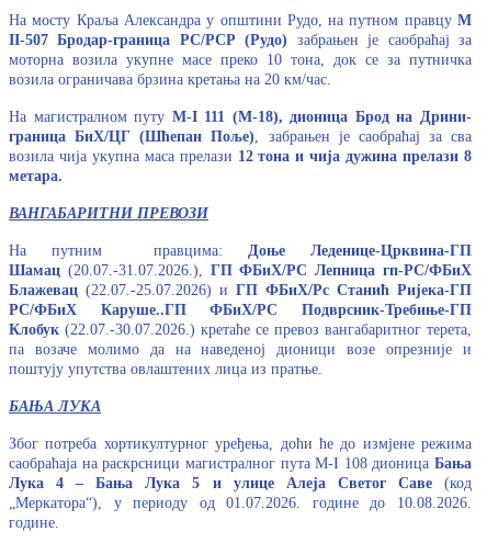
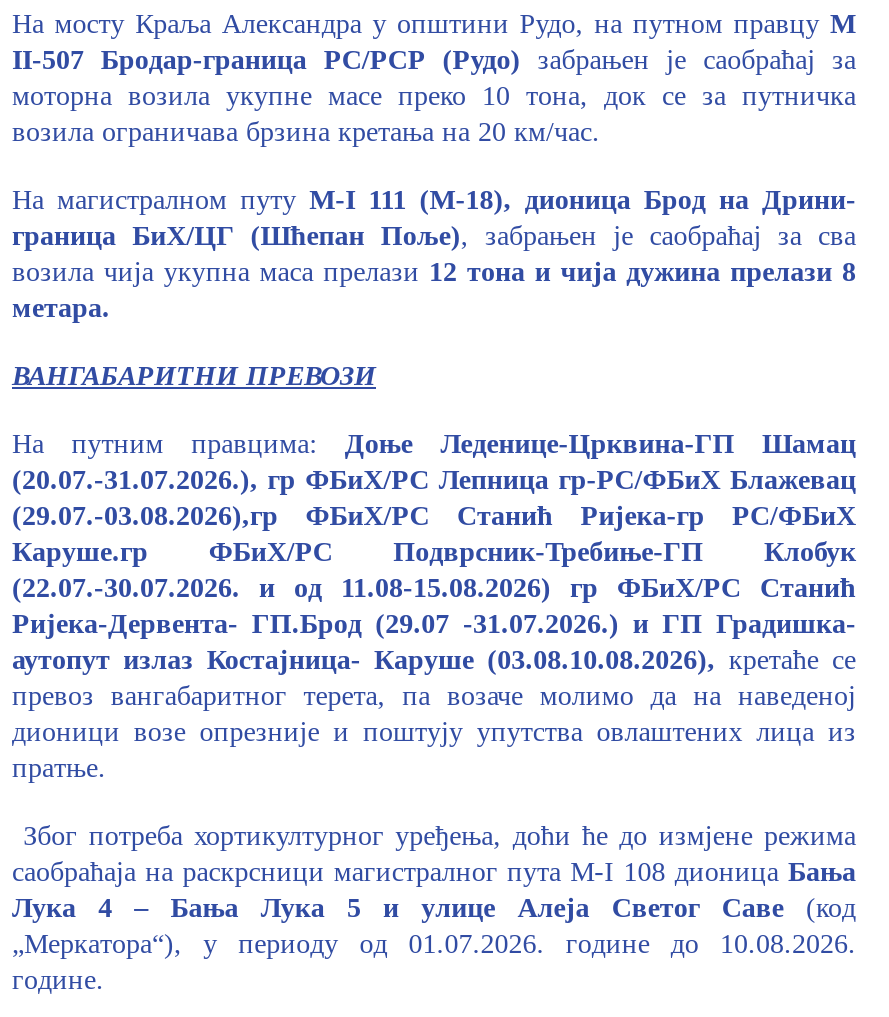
[9,242,472,414] На путним правцима: | Доње Леденице-Црквина-ГП | Шамац (20.07.-31.07.2026.), ГП ФБиХ/РС Лепница гп-РС/ФБиХ | Блажевац (22.07.-25.07.2026) и ГП ФБиХ/Рс Станић Ријека-ГП | РС/ФБиХ Каруше..ГП ФБиХ/РС Подврсник-Требиње-ГП | Клобук (22.07.-30.07.2026.) кретаће се превоз вангабаритног терета, | па возаче молимо да на наведеној дионици возе опрезније и | поштују упутства овлаштених лица из пратње. | БАЊА ЛУКА -> [12,429,856,783] На путним правцима: Доње Леденице-Црквина-ГП Шамац | (20.07.-31.07.2026.), гр ФБиХ/РС Лепница гр-РС/ФБиХ Блажевац | (29.07.-03.08.2026),гр ФБиХ/РС Станић Ријека-гр РС/ФБиХ | Каруше.гр ФБиХ/РС Подврсник-Требиње-ГП Клобук | (22.07.-30.07.2026. и од 11.08-15.08.2026) гр ФБиХ/РС Станић | Ријека-Дервента- ГП.Брод (29.07 -31.07.2026.) и ГП Градишка- | аутопут излаз Костајница- Каруше (03.08.10.08.2026), кретаће се | превоз вангабаритног терета, па возаче молимо да на наведеној | дионици возе опрезније и поштују упутства овлаштених лица из | пратње.

